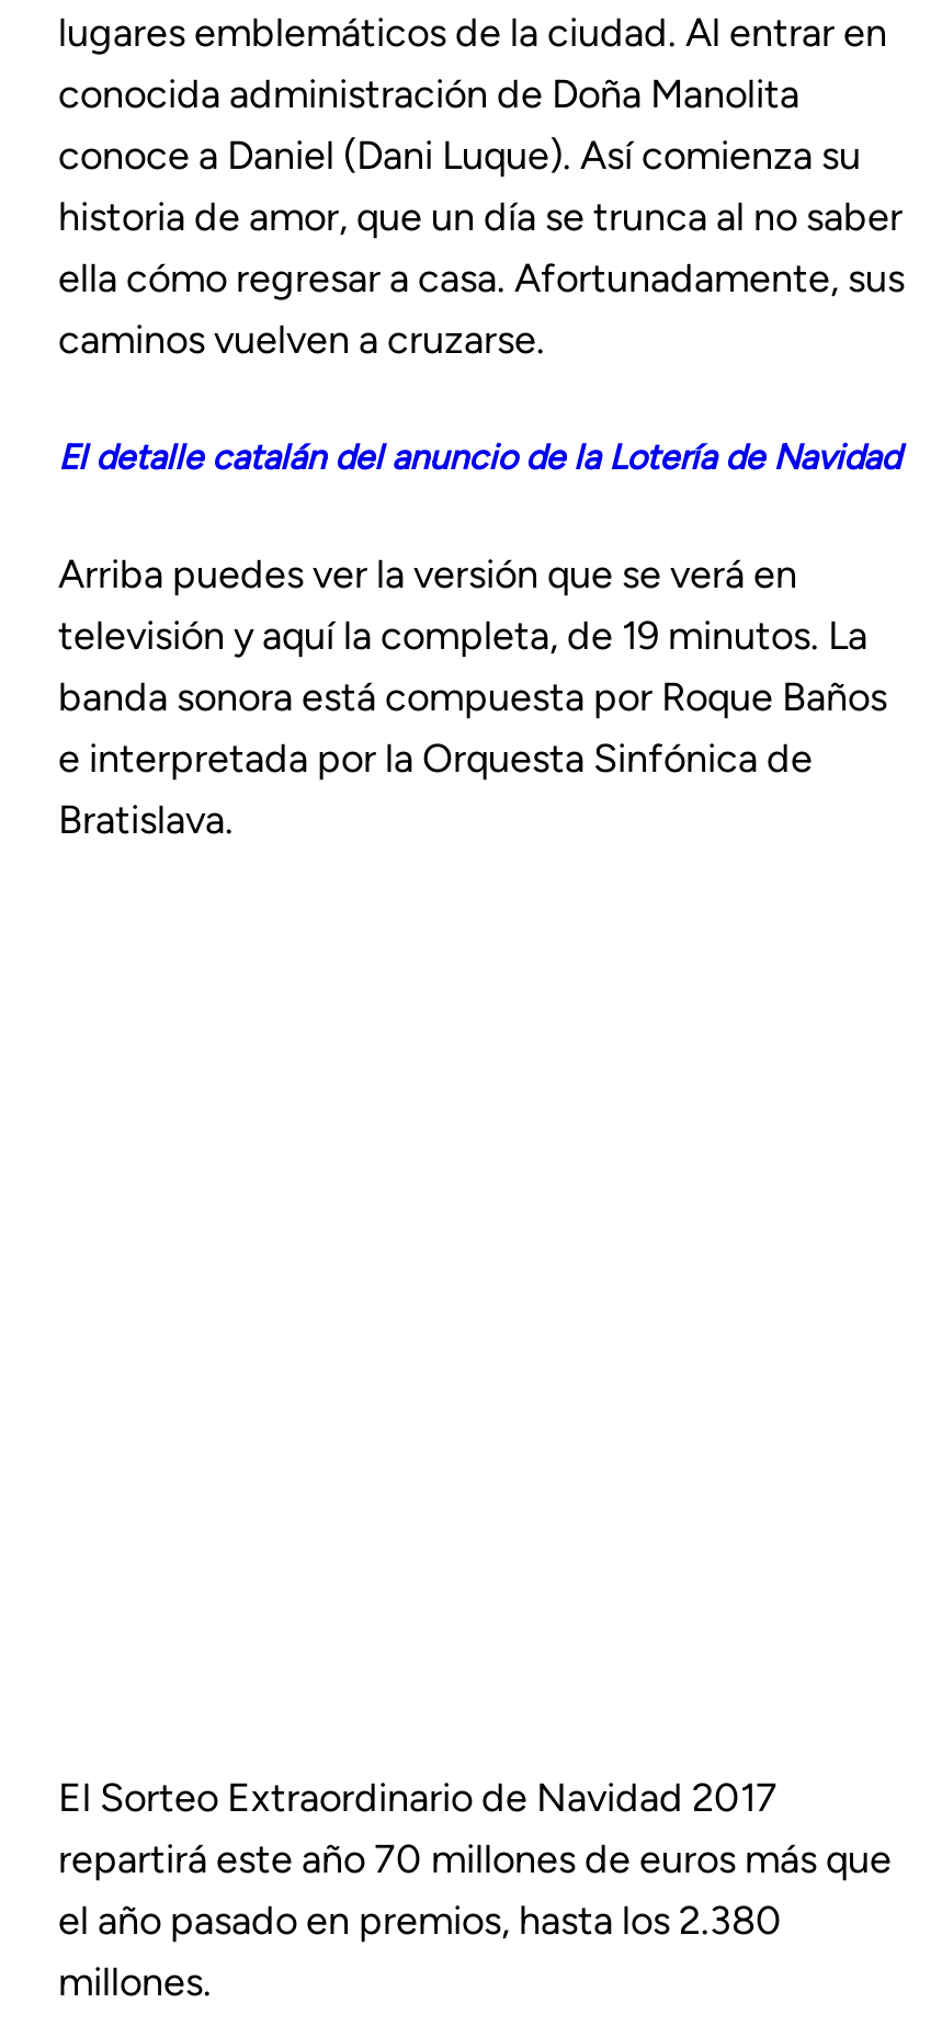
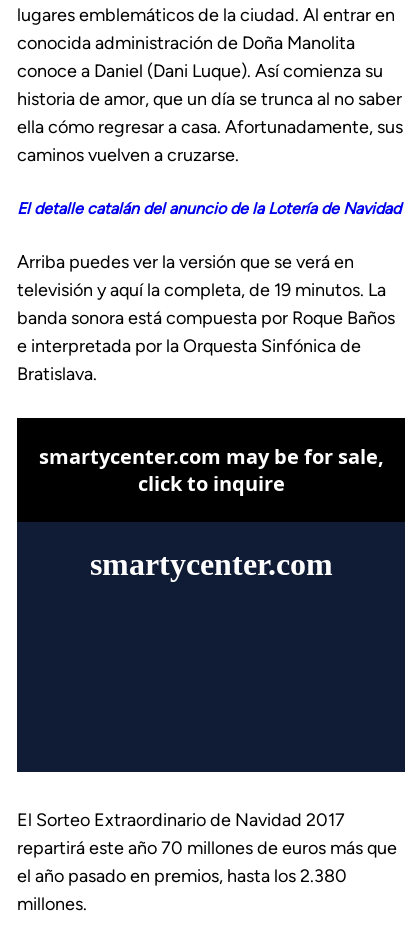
none -> [16,417,406,773] [image]

